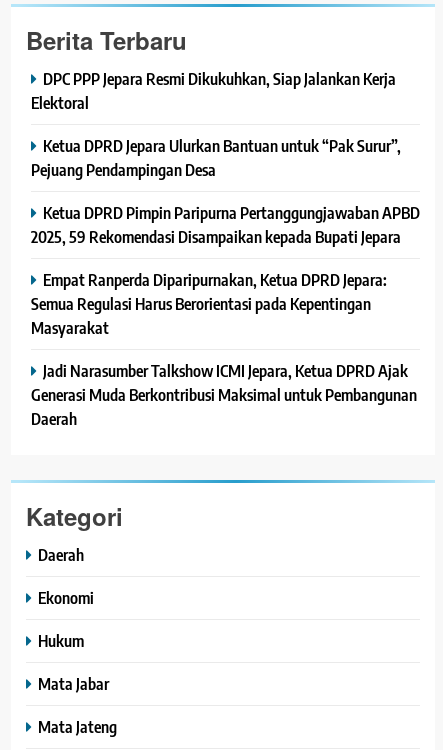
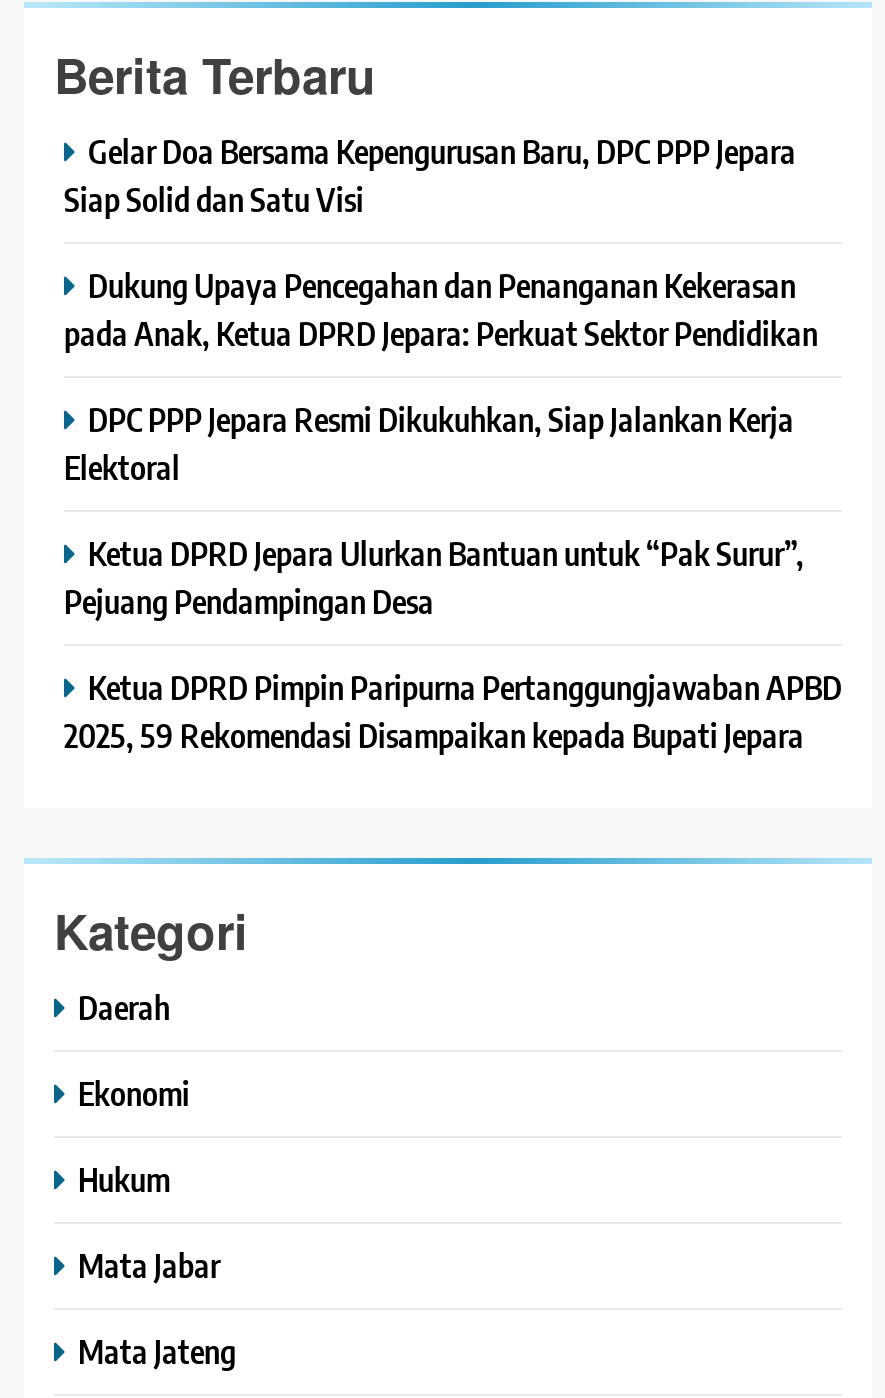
none -> [64,129,818,353] Gelar Doa Bersama Kepengurusan Baru, DPC PPP Jepara | Siap Solid dan Satu Visi | Dukung Upaya Pencegahan dan Penanganan Kekerasan | pada Anak, Ketua DPRD Jepara: Perkuat Sektor Pendidikan
moved [31,68,420,247] -> [64,397,842,755]: DPC PPP Jepara Resmi Dikukuhkan, Siap Jalankan Kerja | Elektoral | Ketua DPRD Jepara Ulurkan Bantuan untuk “Pak Surur”, | Pejuang Pendampingan Desa | Ketua DPRD Pimpin Paripurna Pertanggungjawaban APBD | 2025, 59 Rekomendasi Disampaikan kepada Bupati Jepara
[31,269,417,429] Empat Ranperda Diparipurnakan, Ketua DPRD Jepara: | Semua Regulasi Harus Berorientasi pada Kepentingan | Masyarakat | Jadi Narasumber Talkshow ICMI Jepara, Ketua DPRD Ajak | Generasi Muda Berkontribusi Maksimal untuk Pembangunan | Daerah -> none

